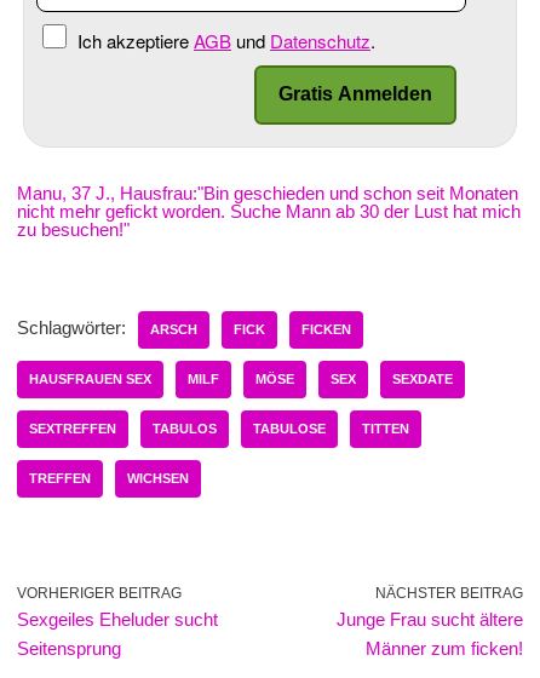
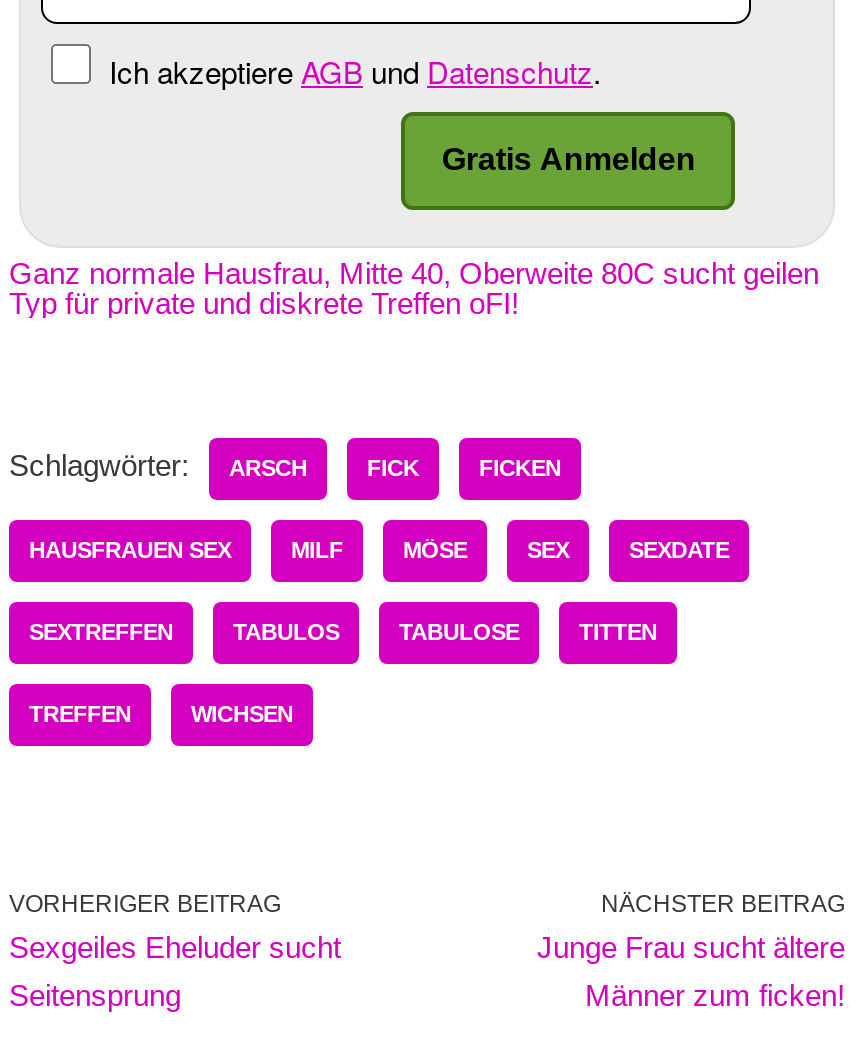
[17,183,521,240] Manu, 37 J., Hausfrau:"Bin geschieden und schon seit Monaten | nicht mehr gefickt worden. Suche Mann ab 30 der Lust hat mich | zu besuchen!" -> [9,256,819,320] Ganz normale Hausfrau, Mitte 40, Oberweite 80C sucht geilen | Typ für private und diskrete Treffen oFI!

